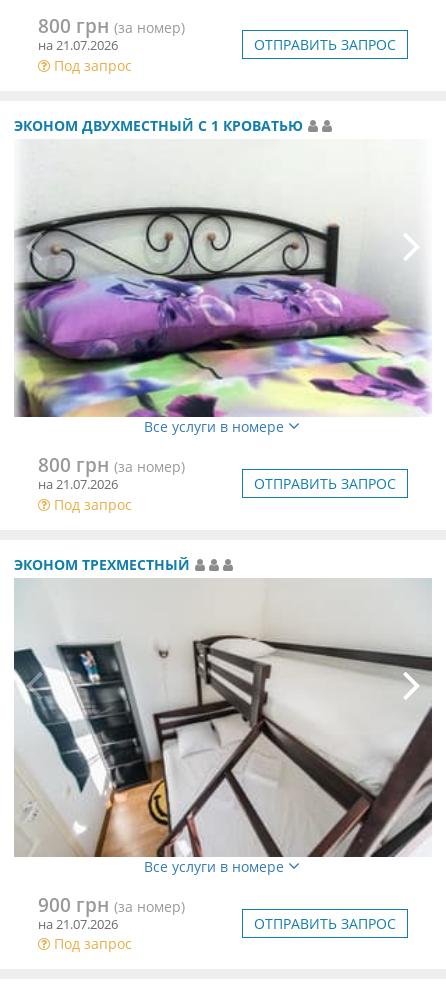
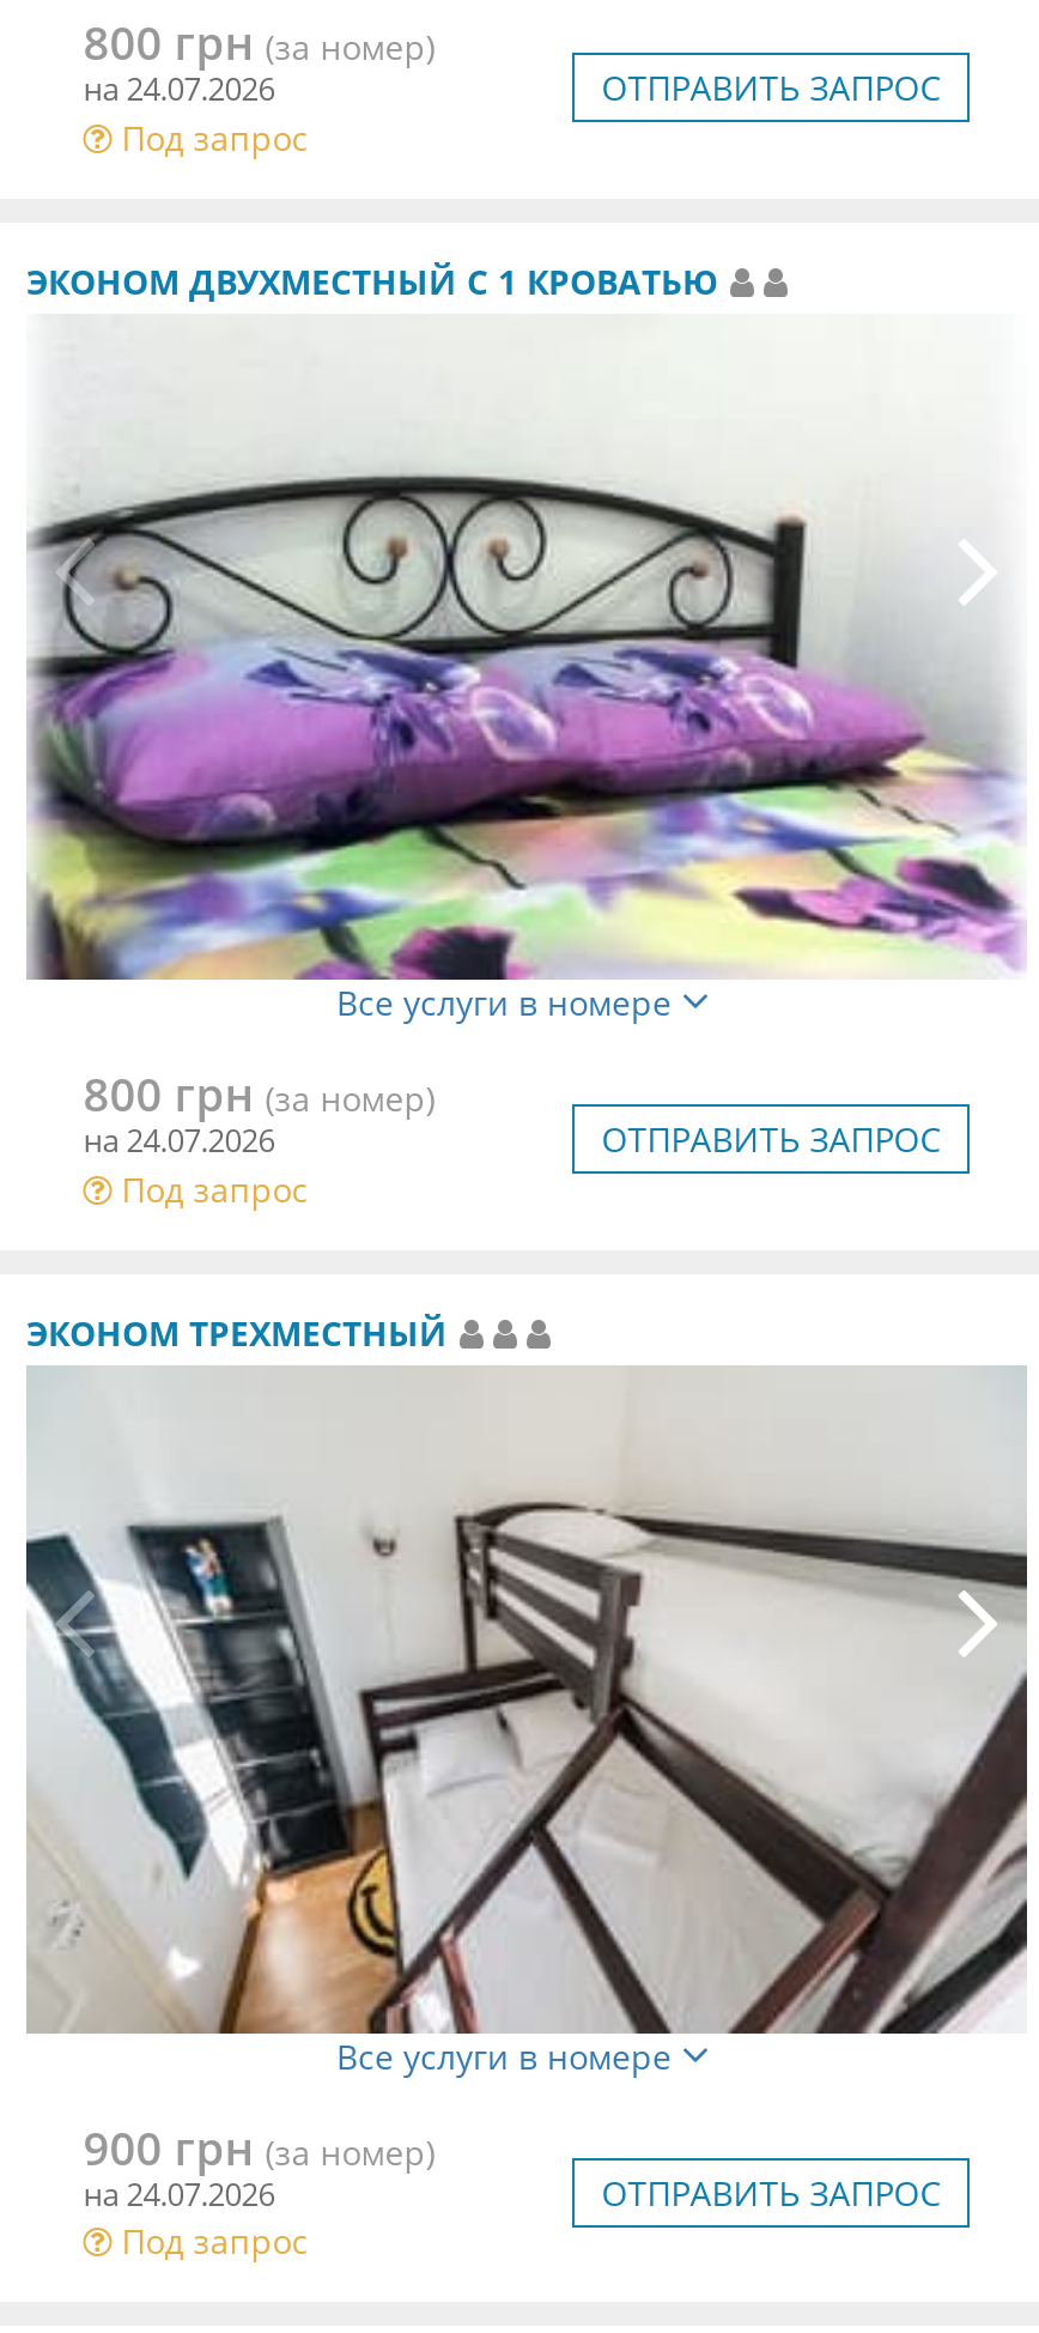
[38,36,118,54] на 21.07.2026 -> [83,67,275,110] на 24.07.2026
[38,475,118,493] на 21.07.2026 -> [83,1119,275,1162] на 24.07.2026
[38,915,118,933] на 21.07.2026 -> [83,2172,275,2215] на 24.07.2026

